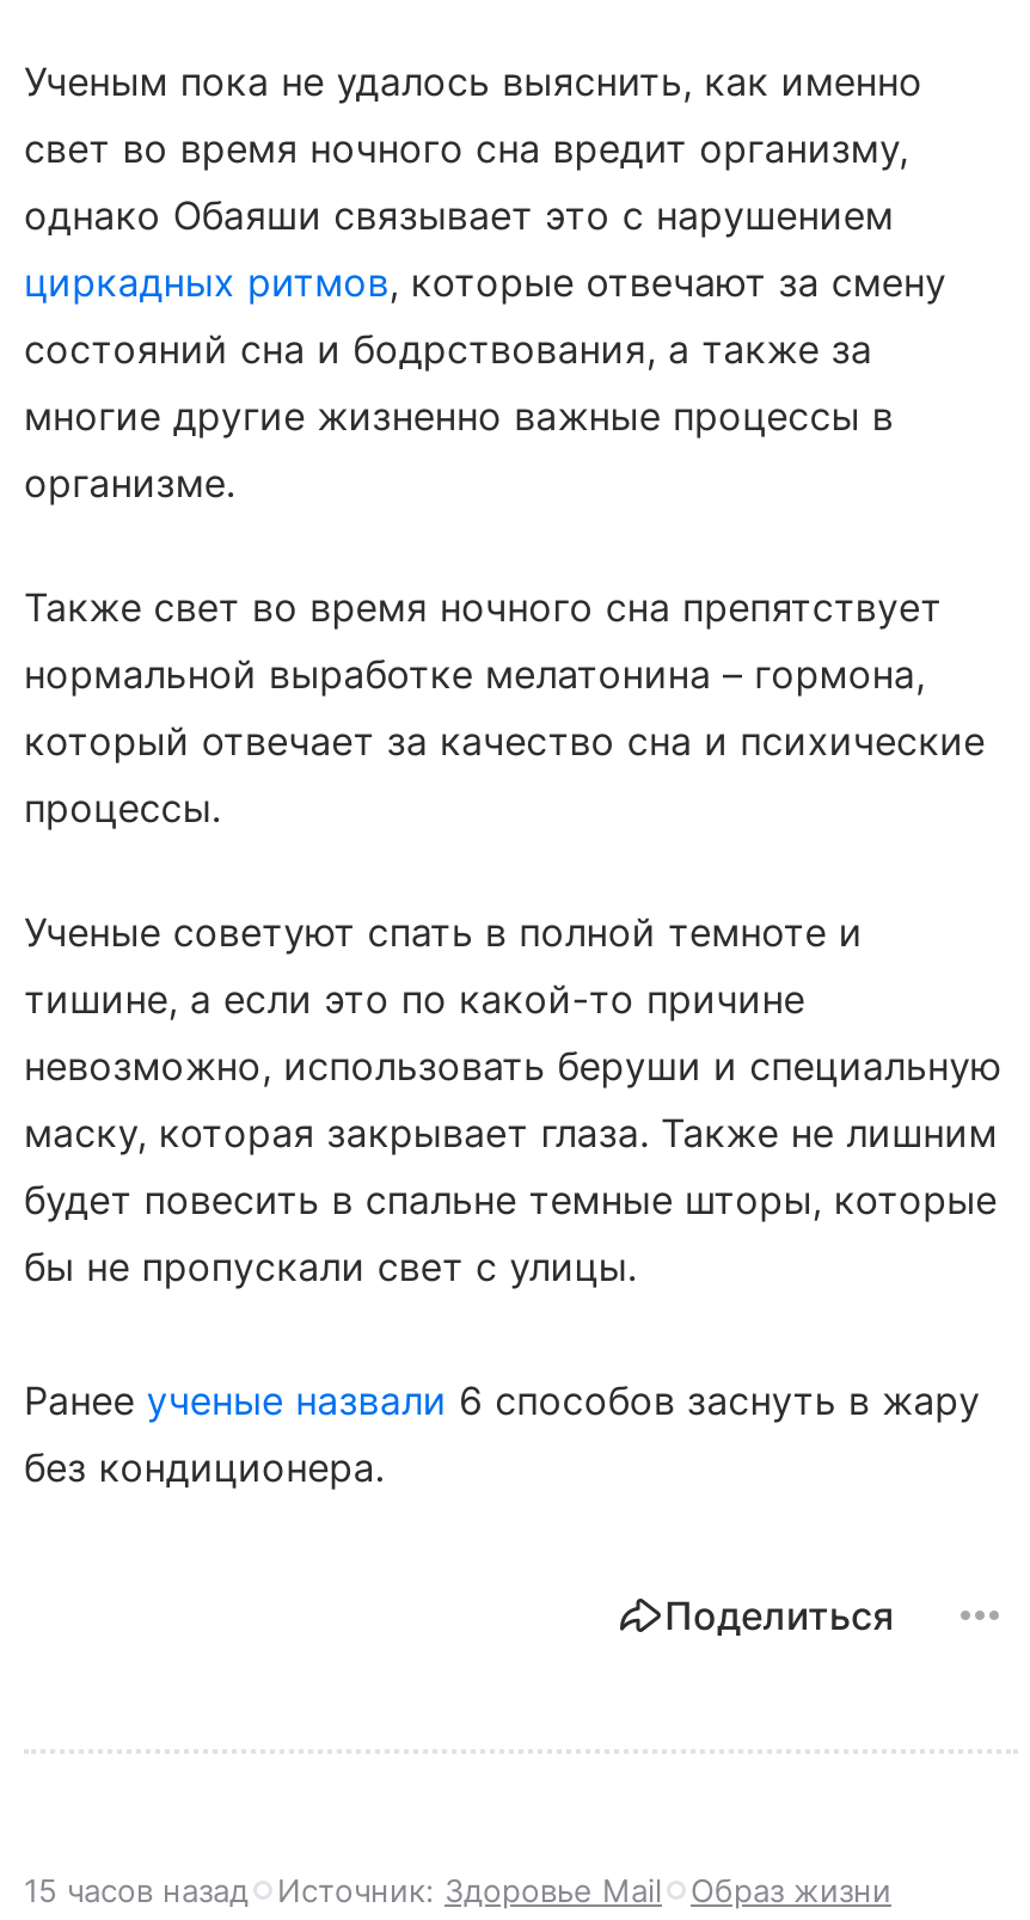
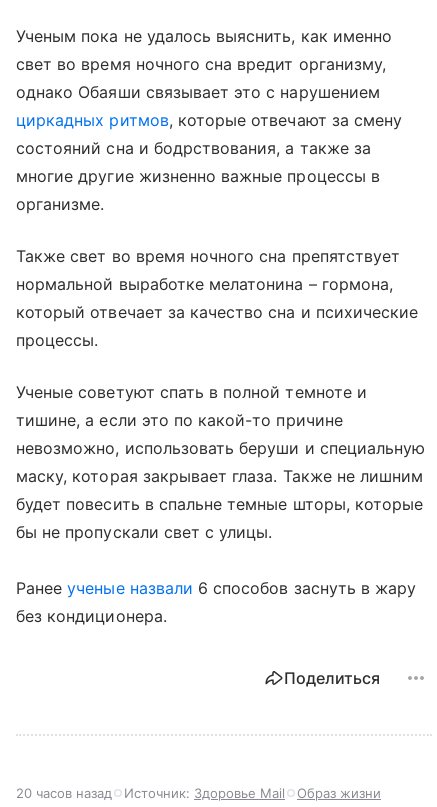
[24,1870,891,1909] 15 часов назад Источник: Здоровье Mail Образ жизни -> [16,785,381,801] 20 часов назад Источник: Здоровье Mail Образ жизни

